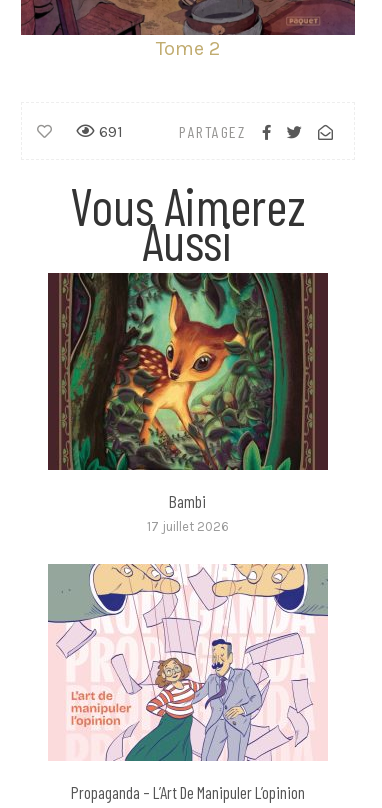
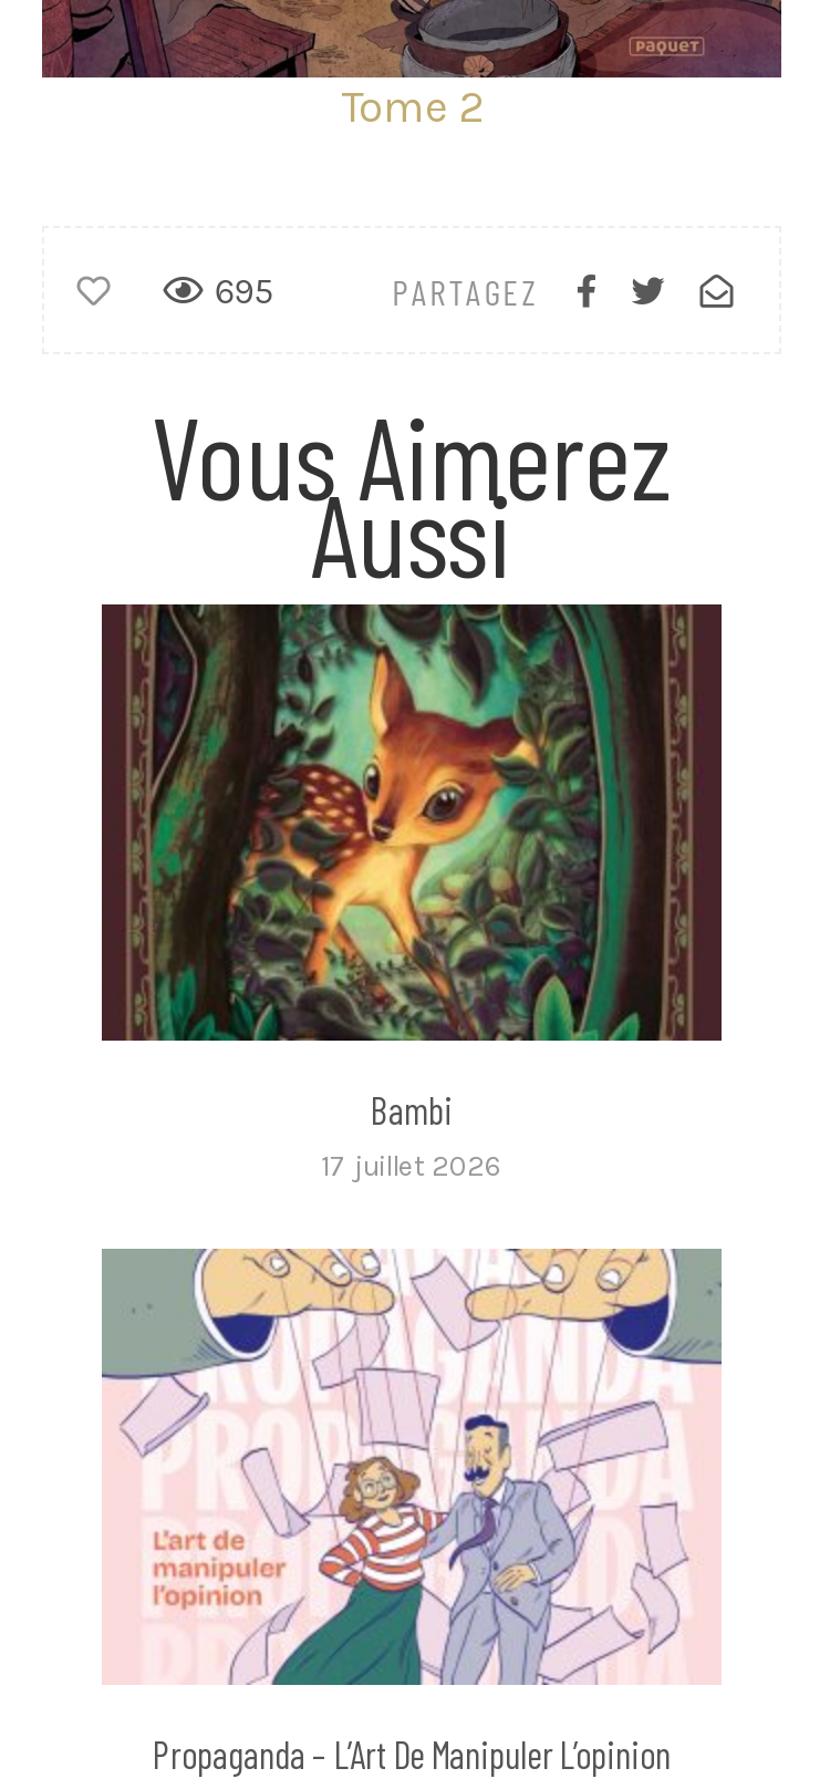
[99,122,123,141] 691 -> [214,271,274,313] 695

